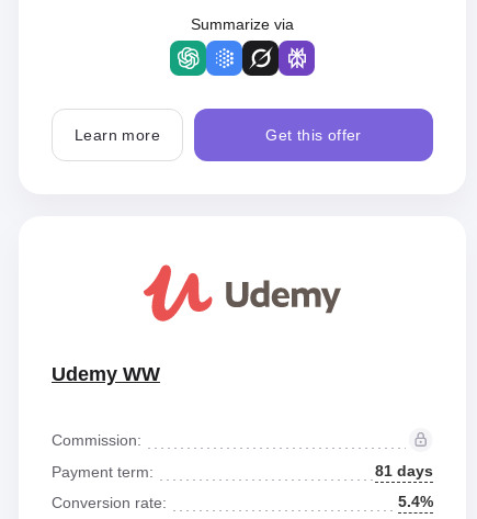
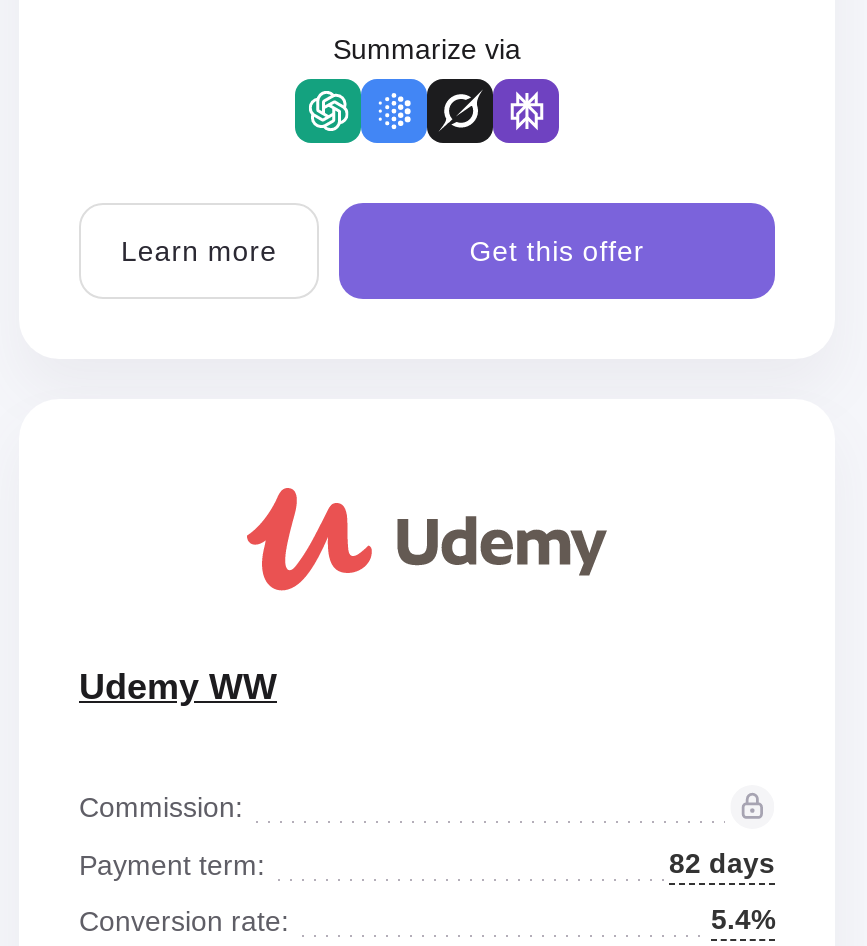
[375,462,433,479] 81 days -> [669,847,775,879] 82 days

